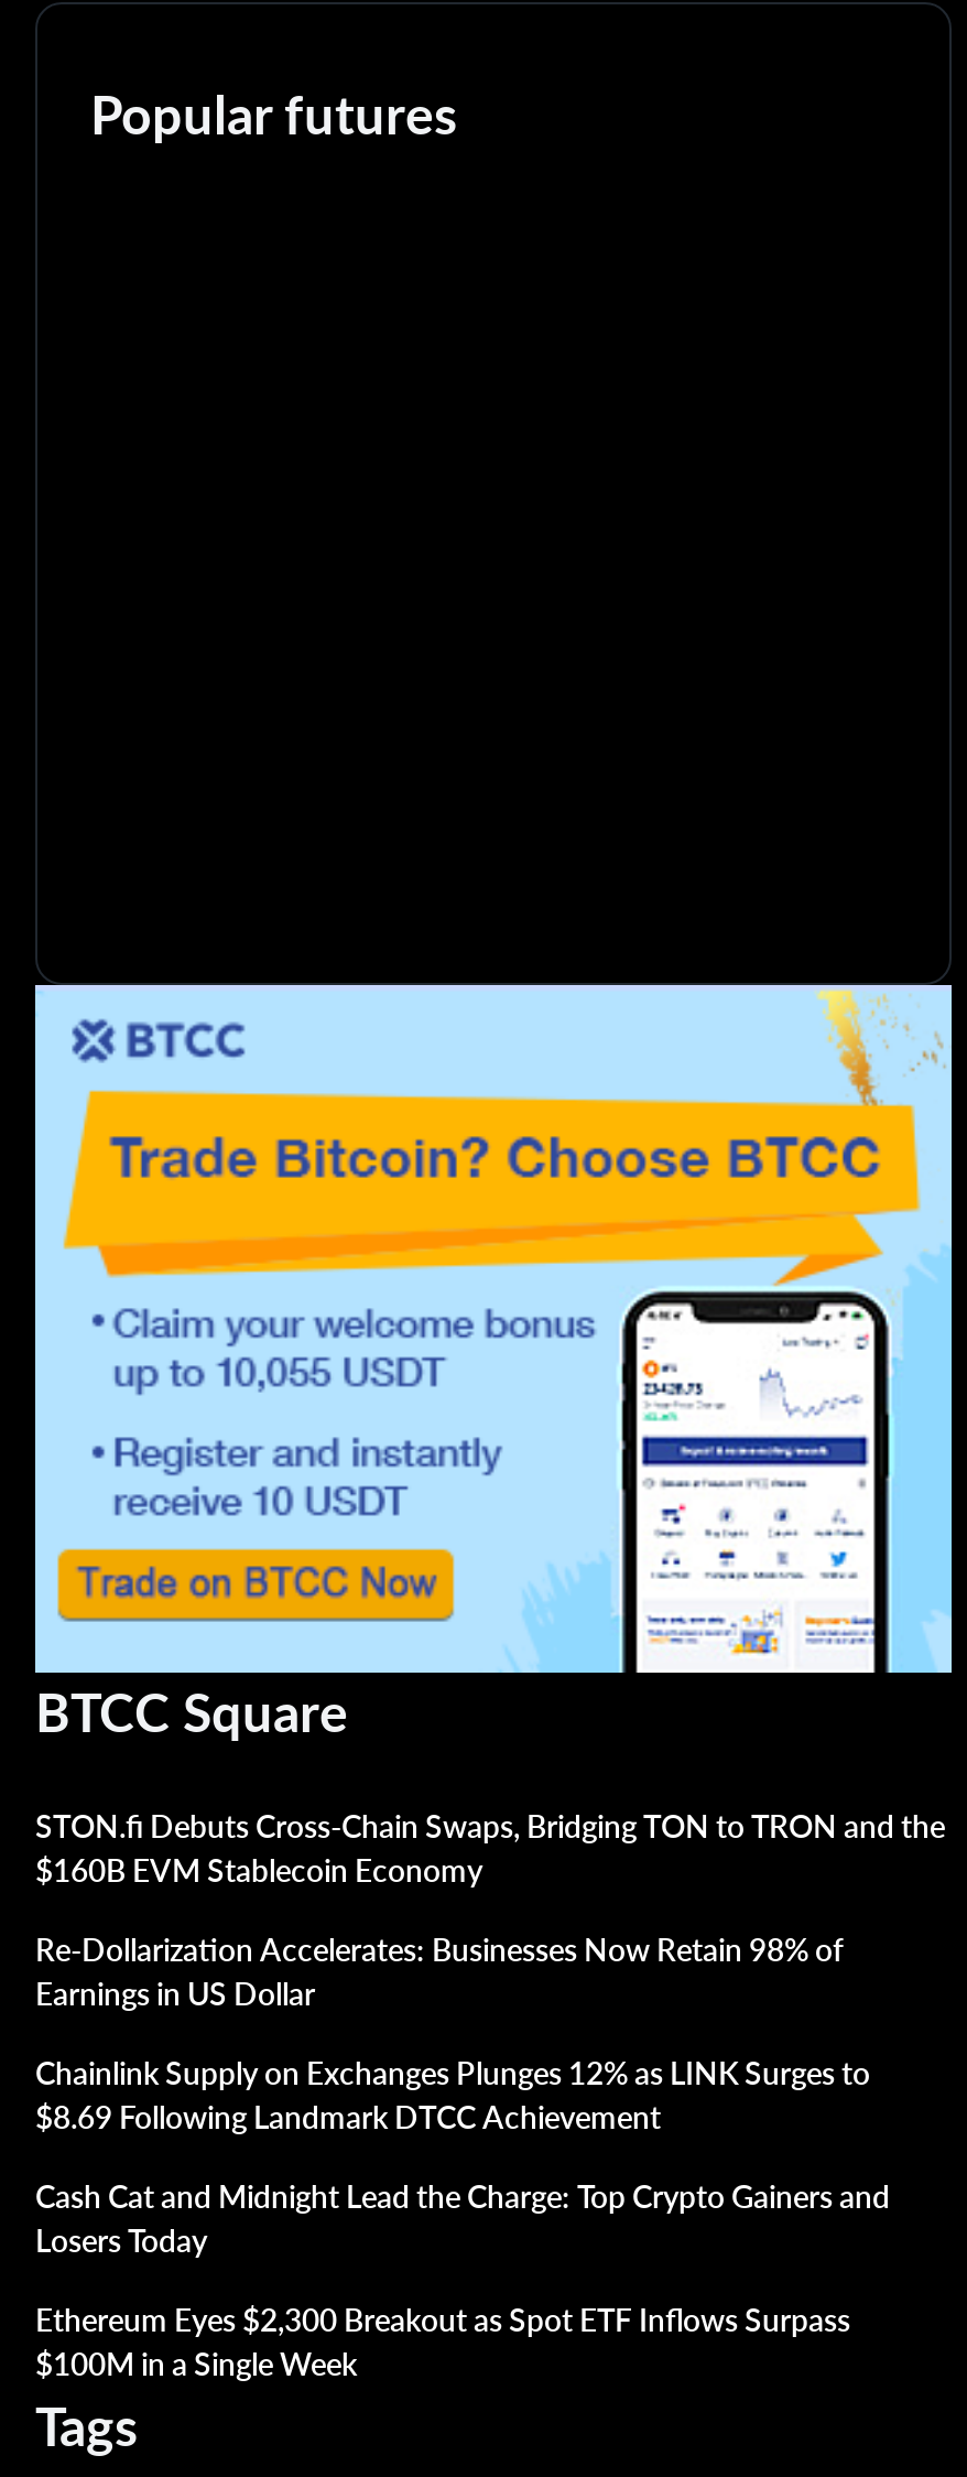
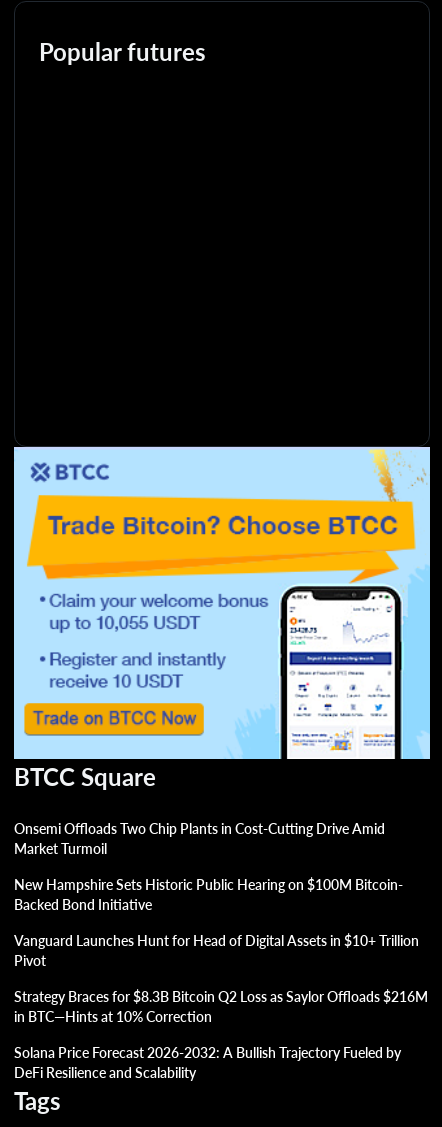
[35,1808,945,1889] STON.fi Debuts Cross-Chain Swaps, Bridging TON to TRON and the | $160B EVM Stablecoin Economy -> [14,820,385,857] Onsemi Offloads Two Chip Plants in Cost-Cutting Drive Amid | Market Turmoil
[35,1931,844,2013] Re-Dollarization Accelerates: Businesses Now Retain 98% of | Earnings in US Dollar -> [14,876,403,913] New Hampshire Sets Historic Public Hearing on $100M Bitcoin- | Backed Bond Initiative
[35,2055,870,2136] Chainlink Supply on Exchanges Plunges 12% as LINK Surges to | $8.69 Following Landmark DTCC Achievement -> [14,932,419,969] Vanguard Launches Hunt for Head of Digital Assets in $10+ Trillion | Pivot
[35,2178,890,2260] Cash Cat and Midnight Lead the Charge: Top Crypto Gainers and | Losers Today -> [14,988,428,1025] Strategy Braces for $8.3B Bitcoin Q2 Loss as Saylor Offloads $216M | in BTC—Hints at 10% Correction
[35,2302,850,2383] Ethereum Eyes $2,300 Breakout as Spot ETF Inflows Surpass | $100M in a Single Week -> [14,1044,401,1081] Solana Price Forecast 2026-2032: A Bullish Trajectory Fueled by | DeFi Resilience and Scalability

